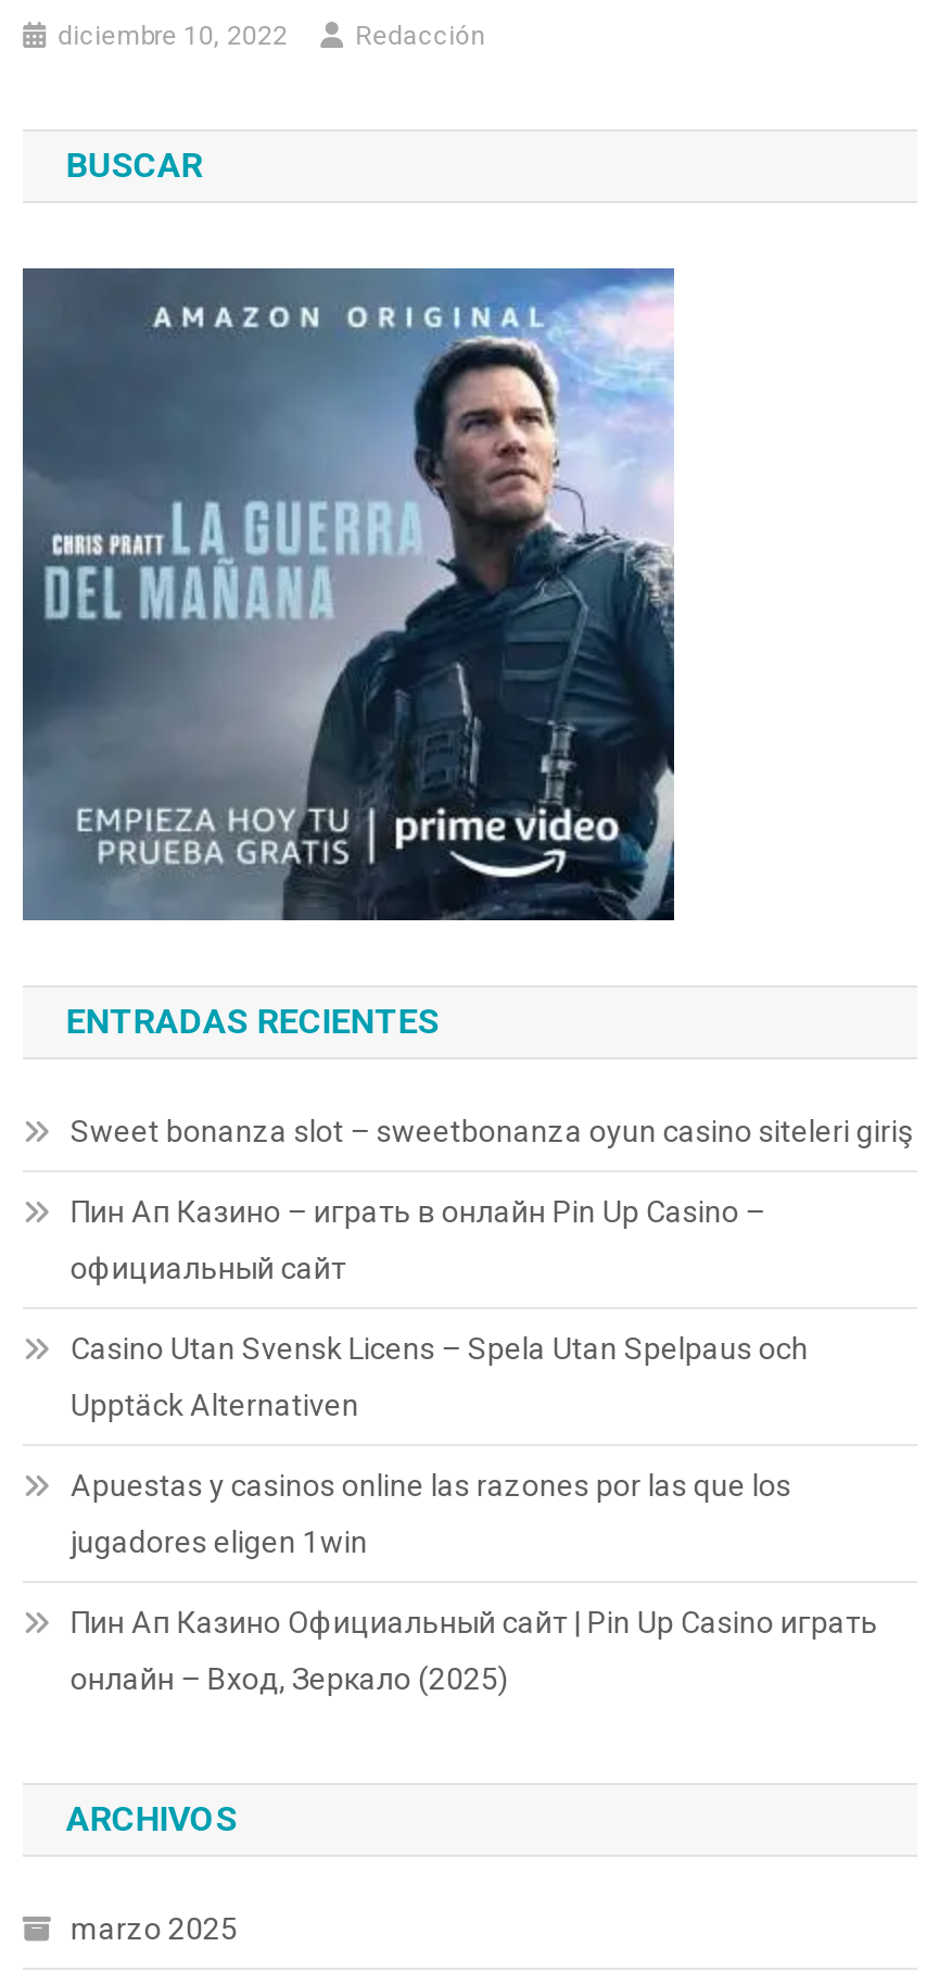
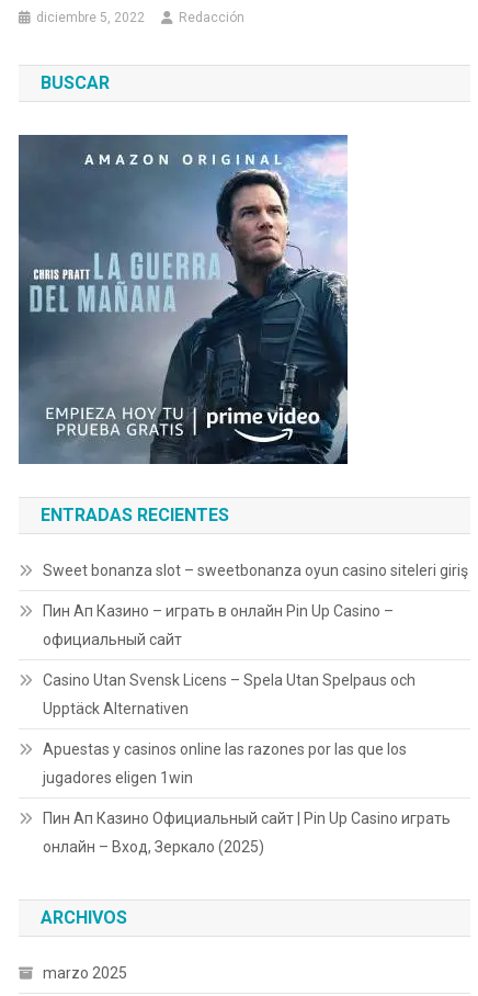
[58,20,288,51] diciembre 10, 2022 -> [36,10,145,25] diciembre 5, 2022

